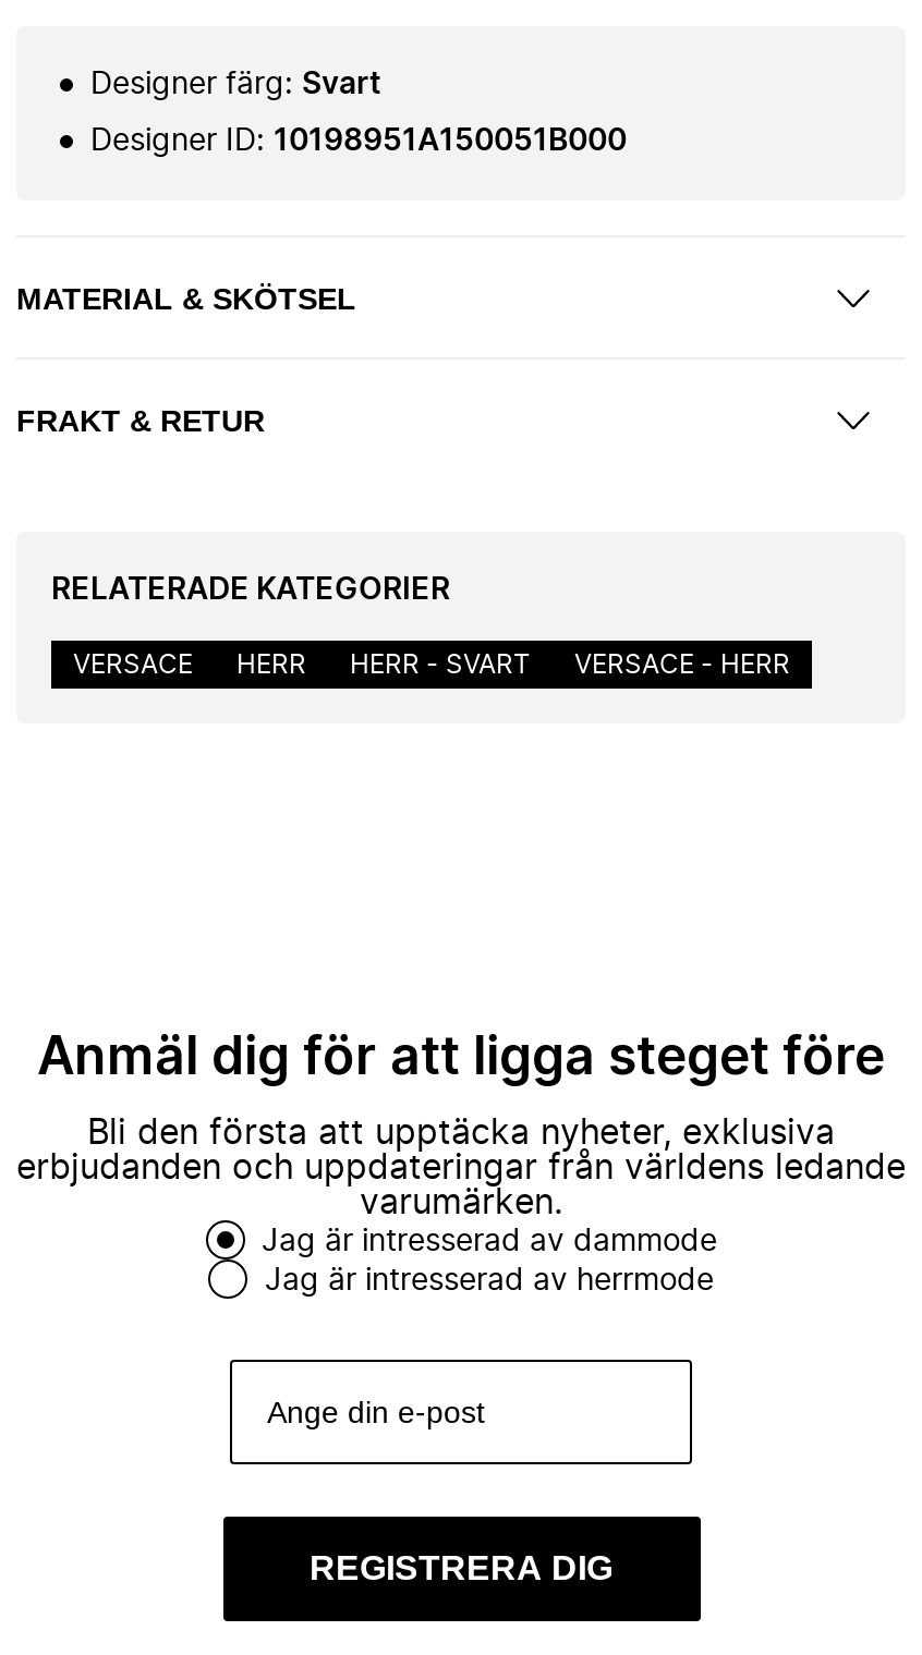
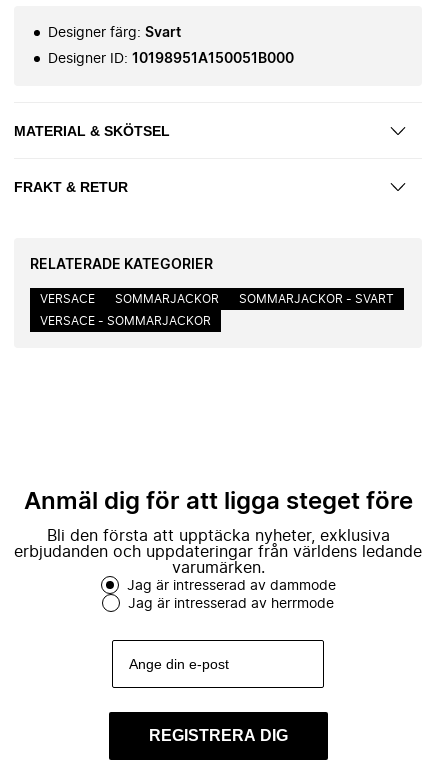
[236,652,790,678] HERR | HERR - SVART | VERSACE - HERR -> [40,293,394,327] SOMMARJACKOR | SOMMARJACKOR - SVART | VERSACE - SOMMARJACKOR

